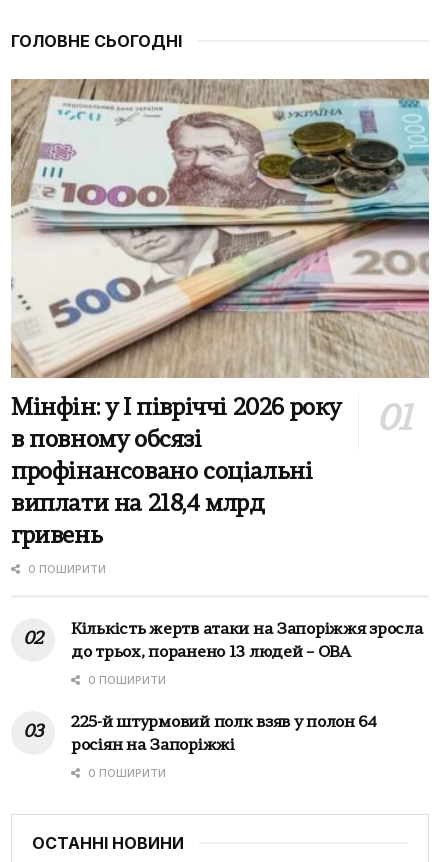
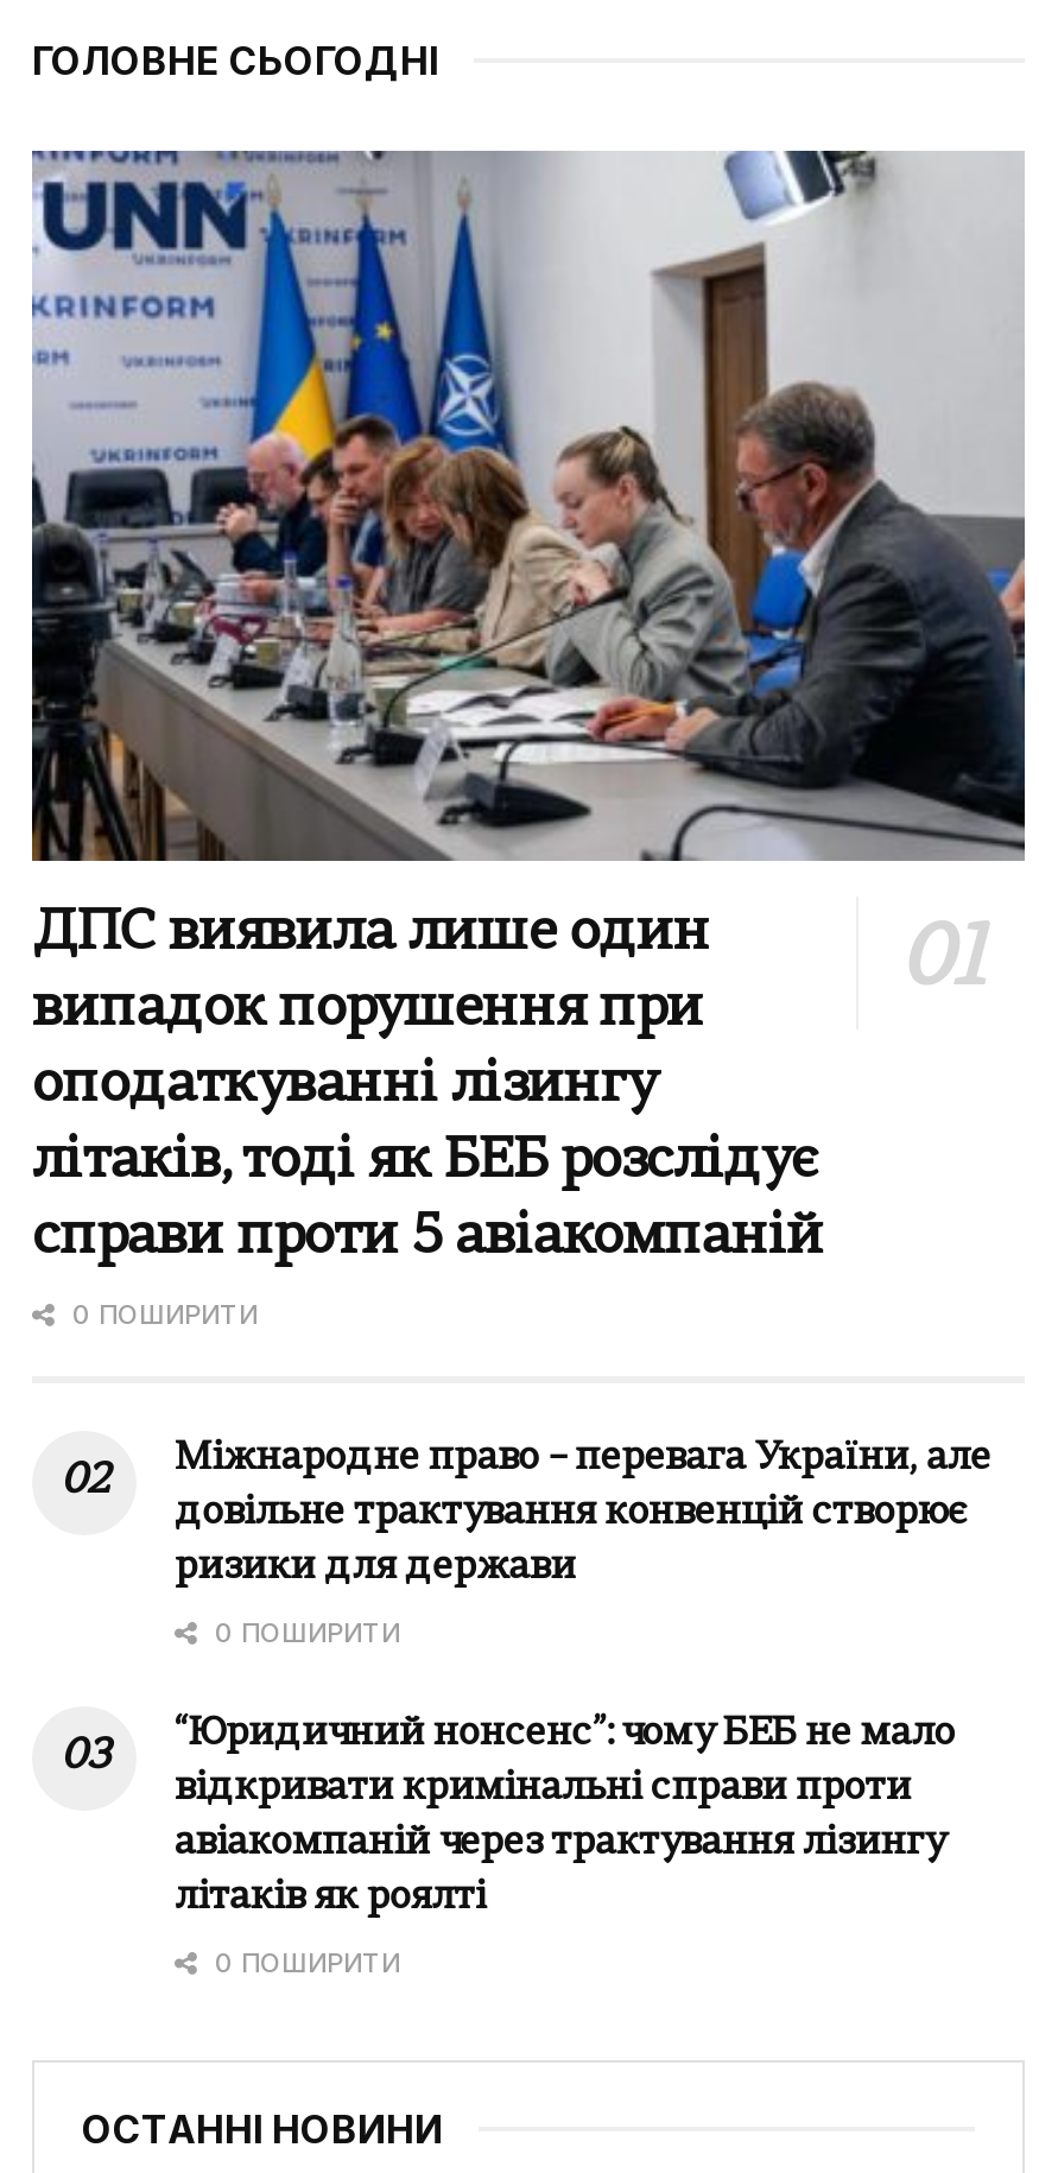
[10,78,430,549] [image] | Мінфін: у І півріччі 2026 року | в повному обсязі | профінансовано соціальні | виплати на 218,4 млрд | гривень -> [30,148,1027,1266] [image] | ДПС виявила лише один | випадок порушення при | оподаткуванні лізингу | літаків, тоді як БЕБ розслідує | справи проти 5 авіакомпаній
[71,622,422,661] Кількість жертв атаки на Запоріжжя зросла | до трьох, поранено 13 людей – ОВА -> [175,1440,991,1587] Міжнародне право – перевага України, але | довільне трактування конвенцій створює | ризики для держави
[71,715,377,754] 225-й штурмовий полк взяв у полон 64 | росіян на Запоріжжі -> [175,1715,955,1917] “Юридичний нонсенс”: чому БЕБ не мало | відкривати кримінальні справи проти | авіакомпаній через трактування лізингу | літаків як роялті

